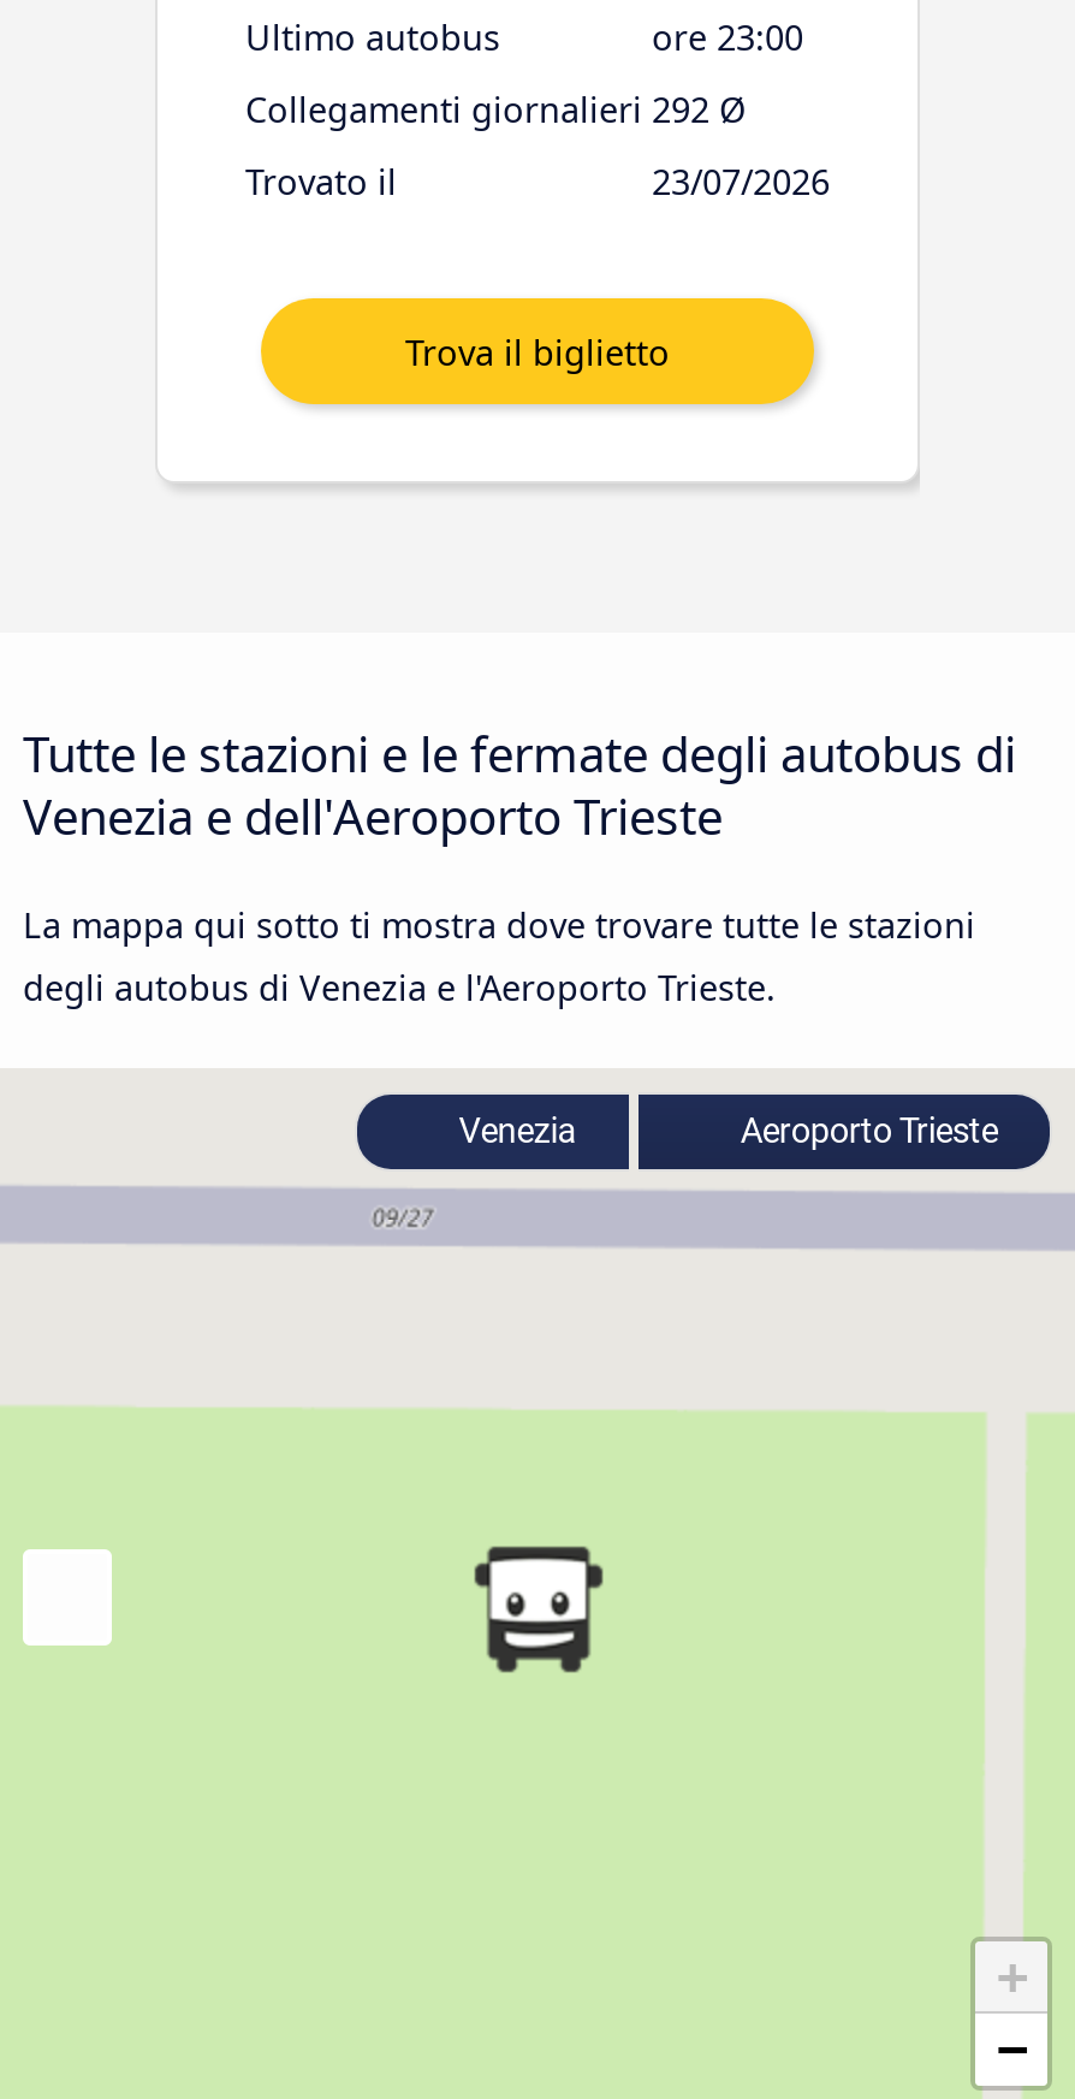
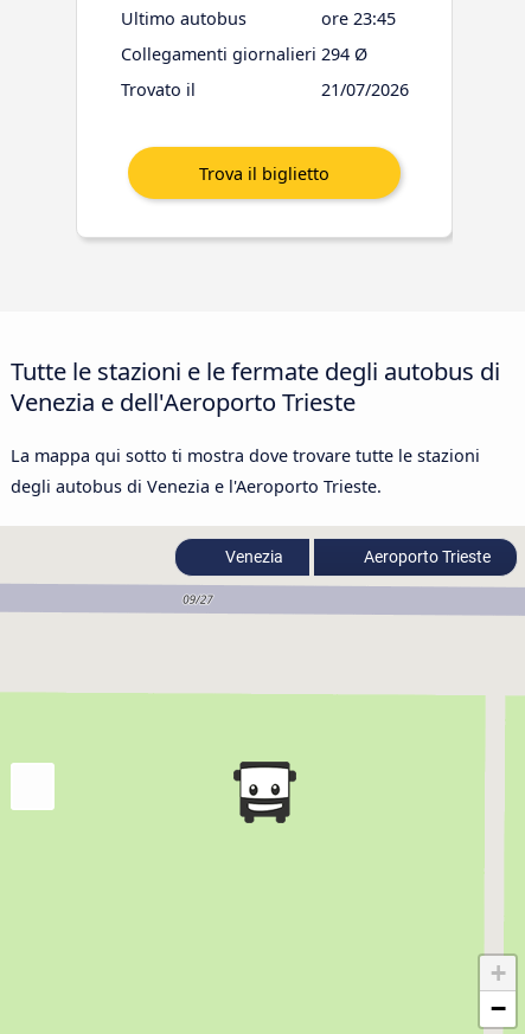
[652,15,803,61] ore 23:00 -> [321,8,395,30] ore 23:45
[245,88,746,133] Collegamenti giornalieri 292 Ø -> [120,43,367,66] Collegamenti giornalieri 294 Ø
[652,160,830,205] 23/07/2026 -> [321,79,408,101] 21/07/2026

